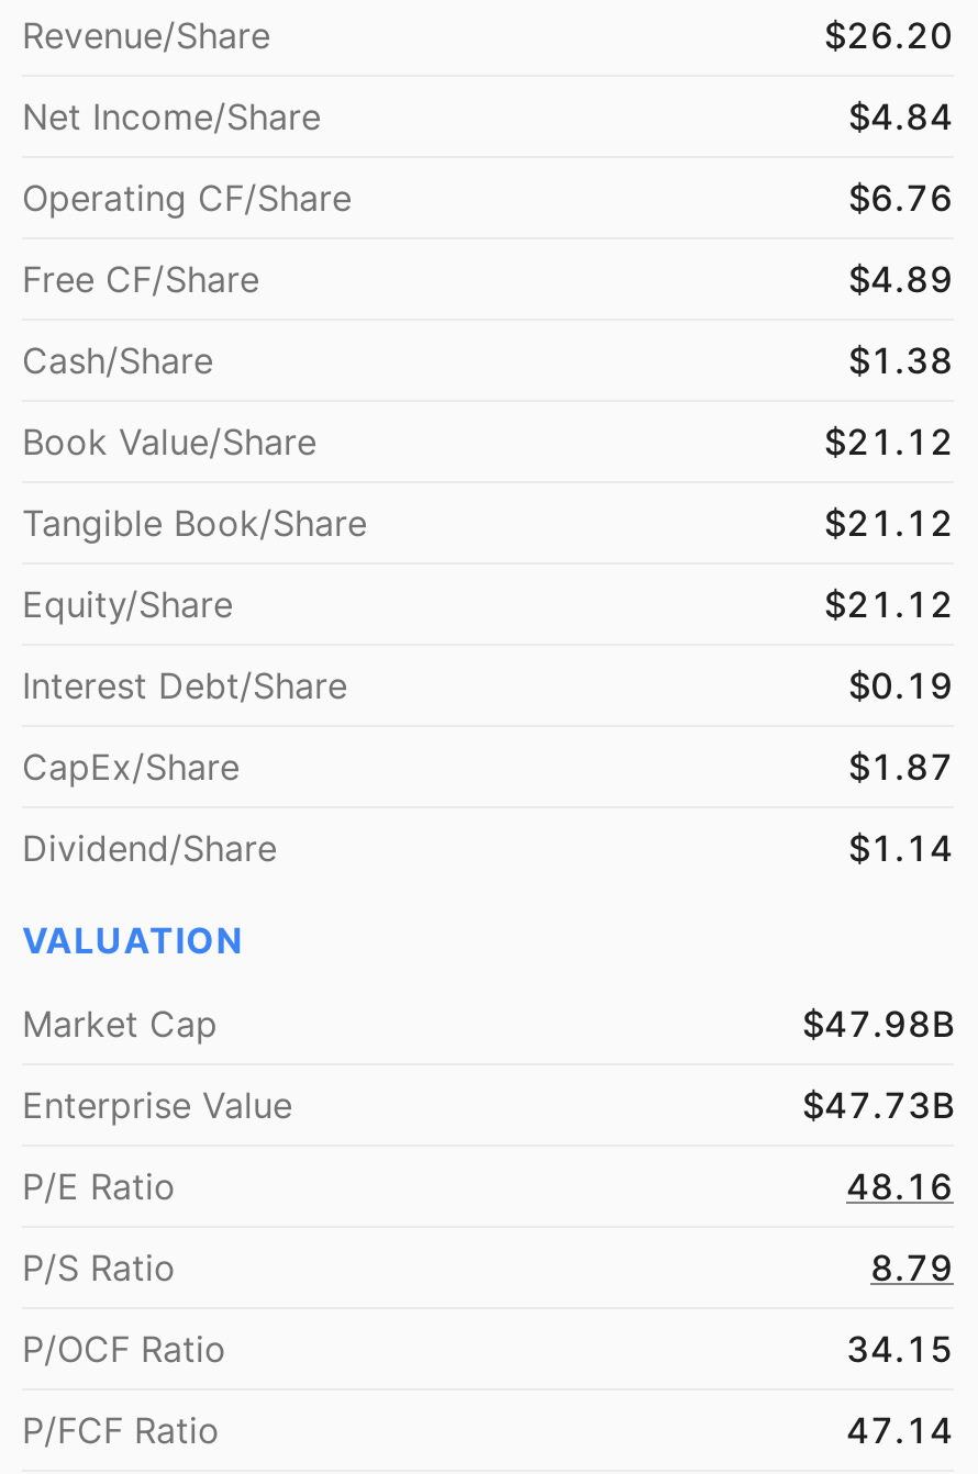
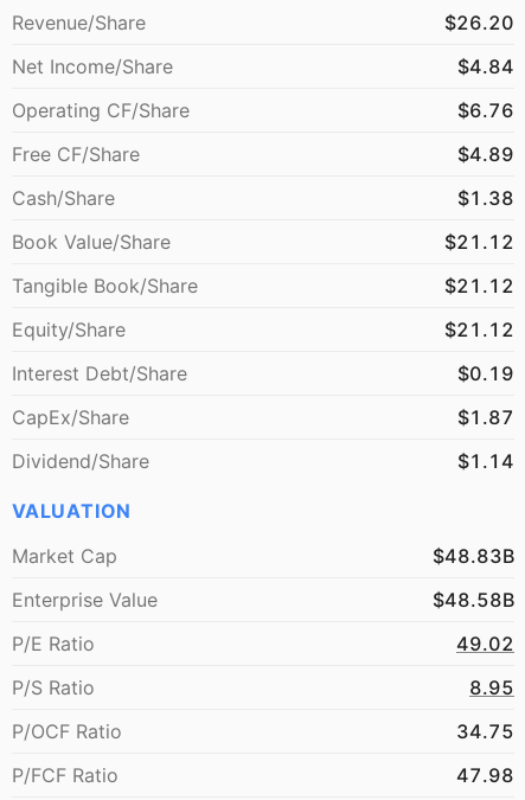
[802,1002,954,1046] $47.98B -> [433,544,514,568] $48.83B
[802,1083,954,1127] $47.73B -> [433,588,514,612] $48.58B
[846,1164,954,1208] 48.16 -> [456,632,514,655] 49.02
[870,1246,954,1289] 8.79 -> [469,676,514,699] 8.95
[846,1327,954,1371] 34.15 -> [456,719,514,743] 34.75
[846,1408,954,1452] 47.14 -> [456,763,514,787] 47.98

